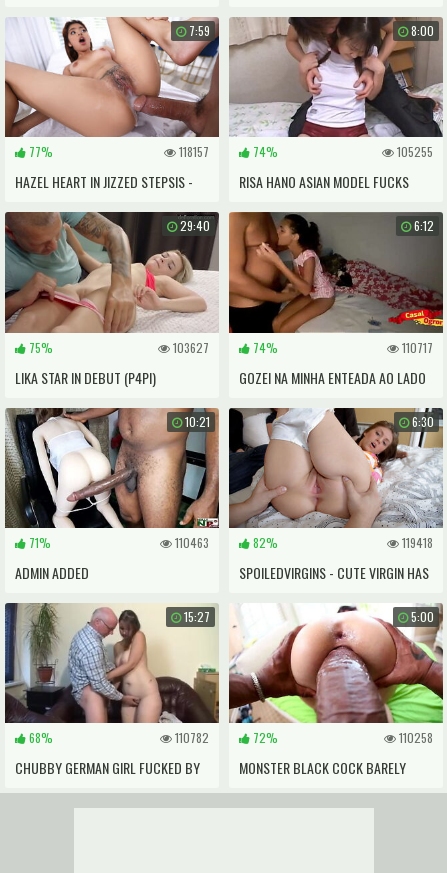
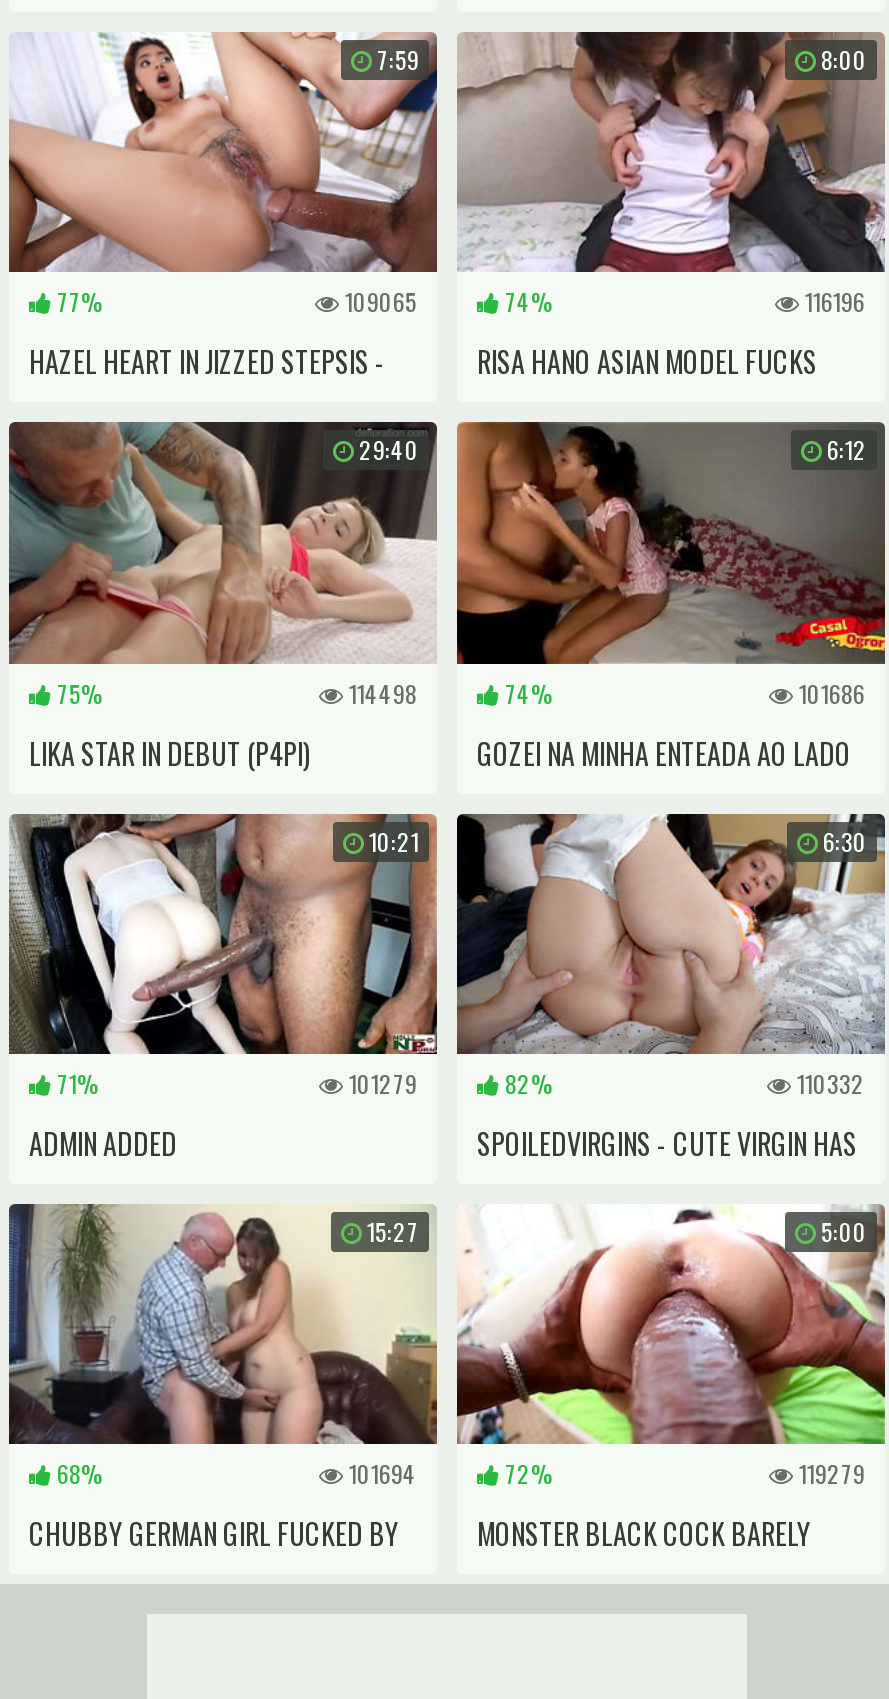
[176,143,209,160] 118157 -> [339,284,417,318] 109065
[394,143,433,160] 105255 -> [799,284,865,318] 116196
[170,338,209,355] 103627 -> [343,675,417,709] 114498
[399,338,433,355] 110717 -> [793,675,865,709] 101686
[172,534,209,551] 110463 -> [343,1066,417,1100] 101279
[399,534,433,551] 119418 -> [791,1066,865,1100] 110332
[172,729,209,746] 110782 -> [343,1456,417,1490] 101694
[396,729,433,746] 110258 -> [793,1456,865,1490] 119279

